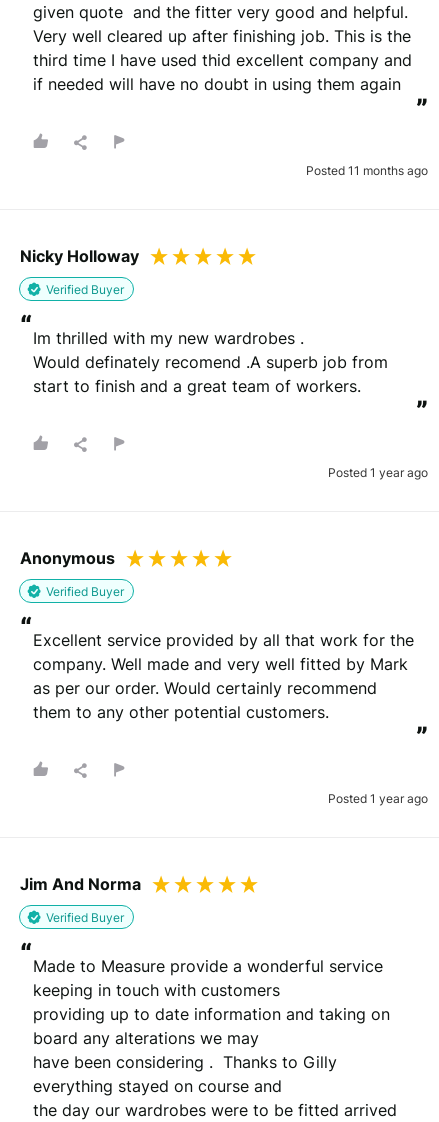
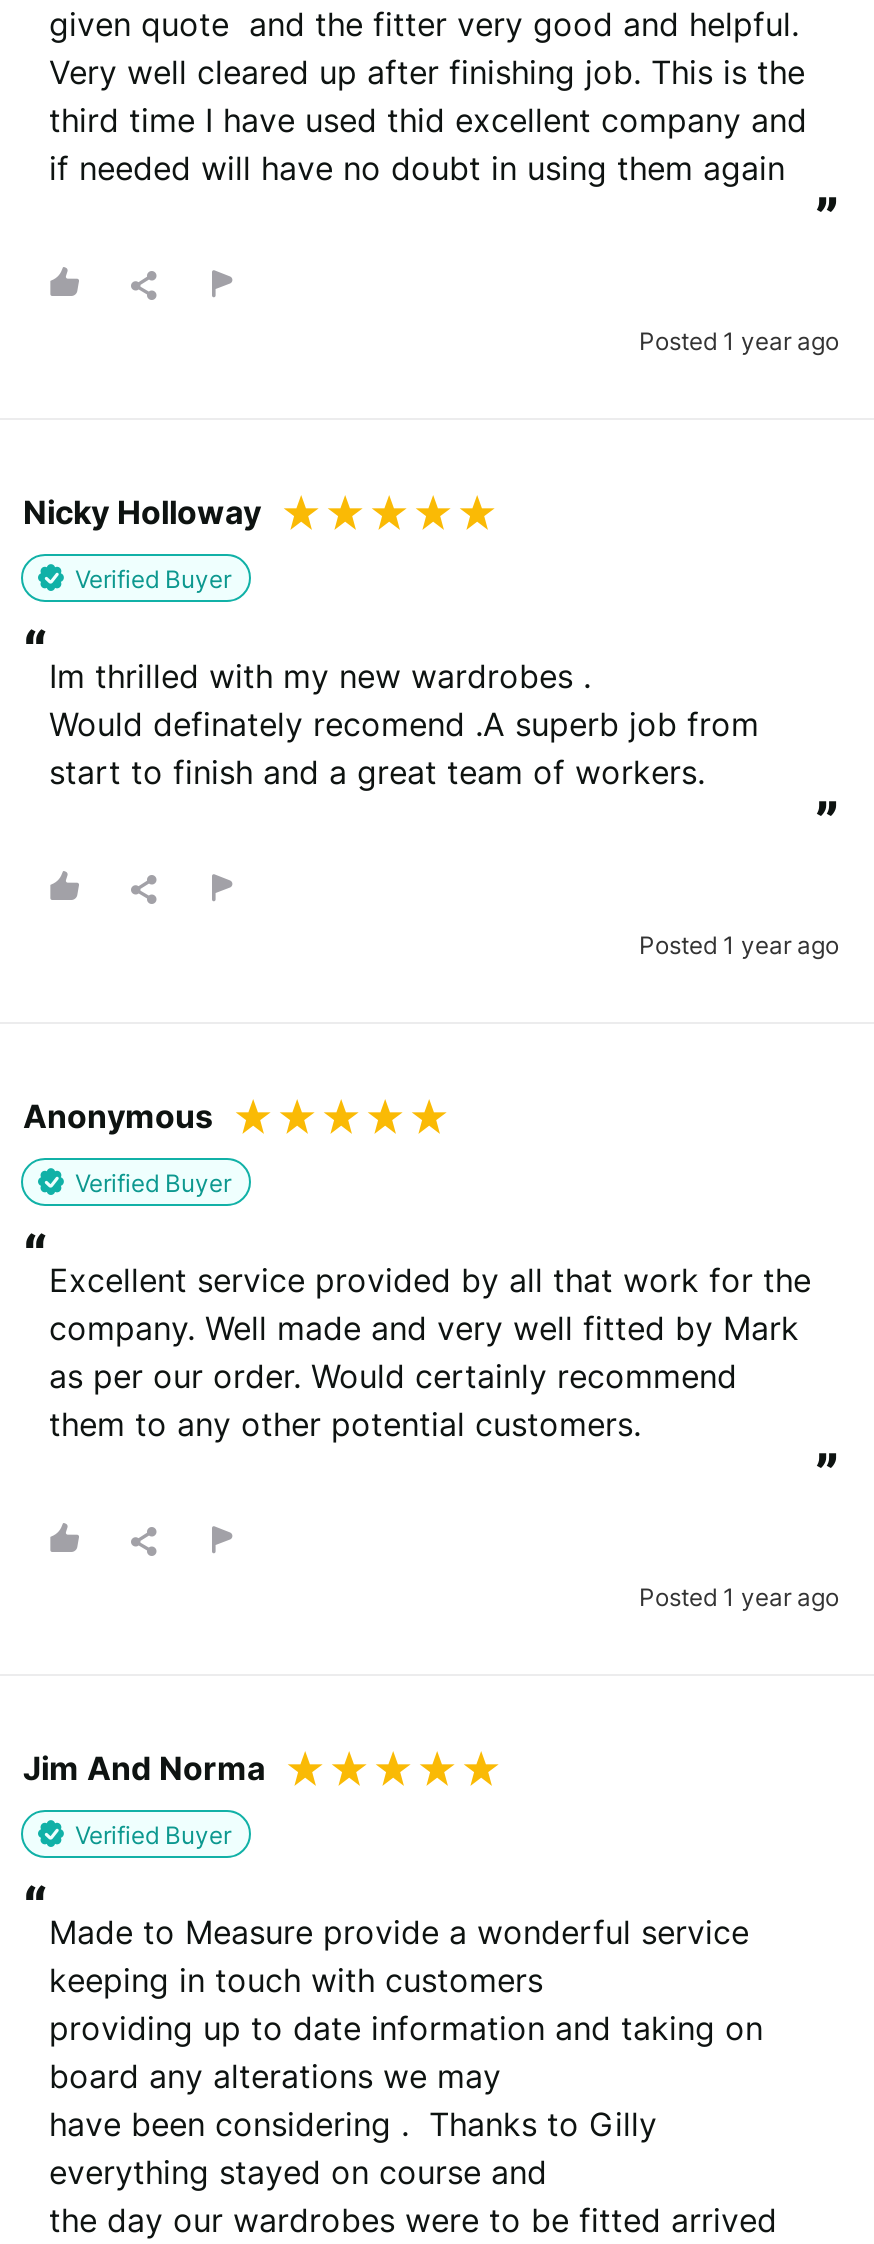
[306,163,428,178] Posted 11 months ago -> [639,326,839,356] Posted 1 year ago

